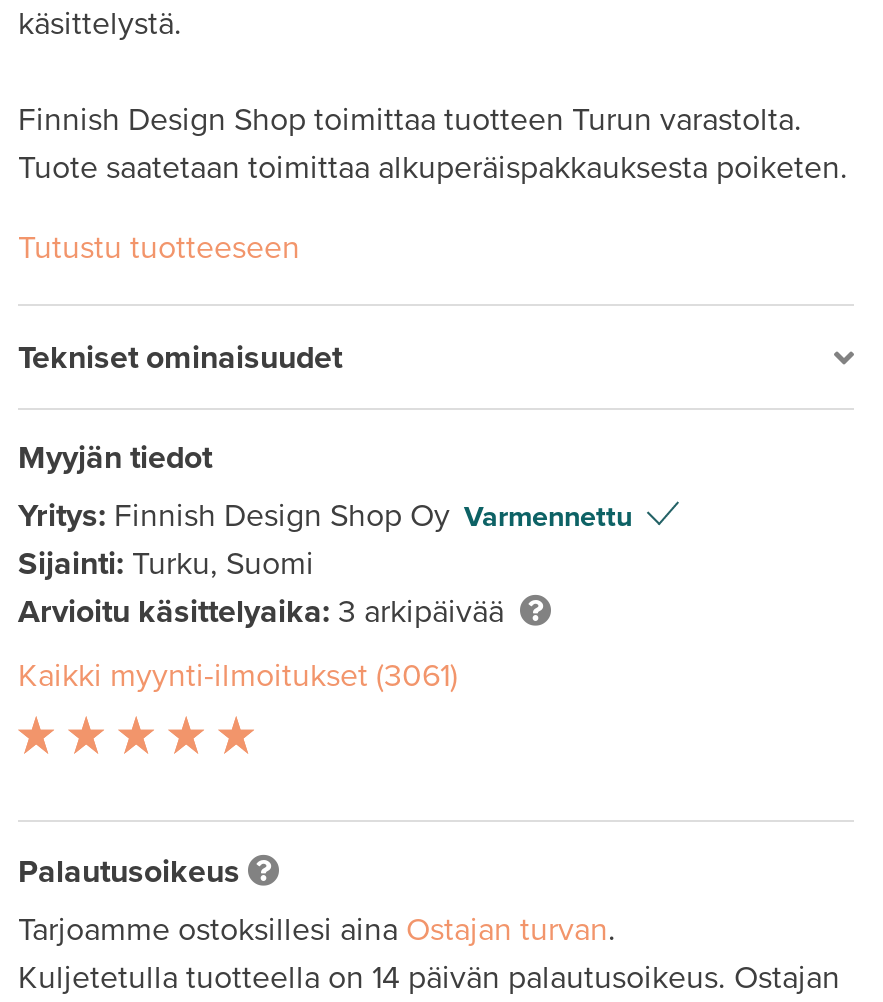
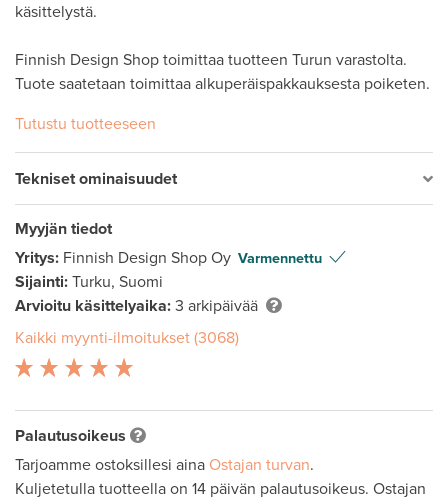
[18,657,458,697] Kaikki myynti-ilmoitukset (3061) -> [15,328,239,348] Kaikki myynti-ilmoitukset (3068)

